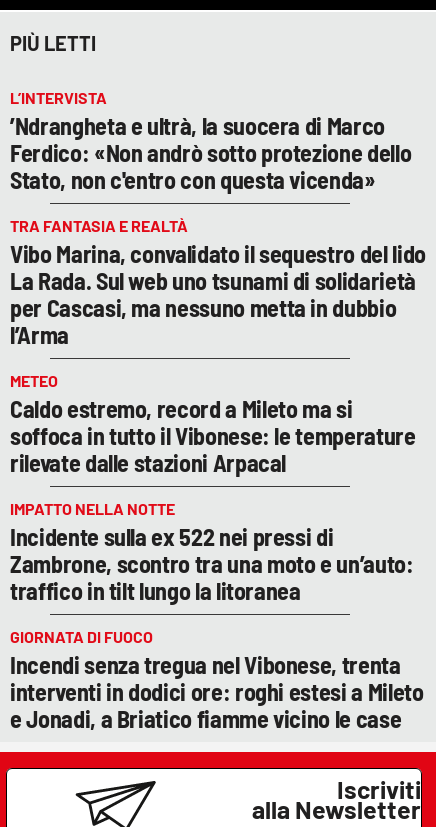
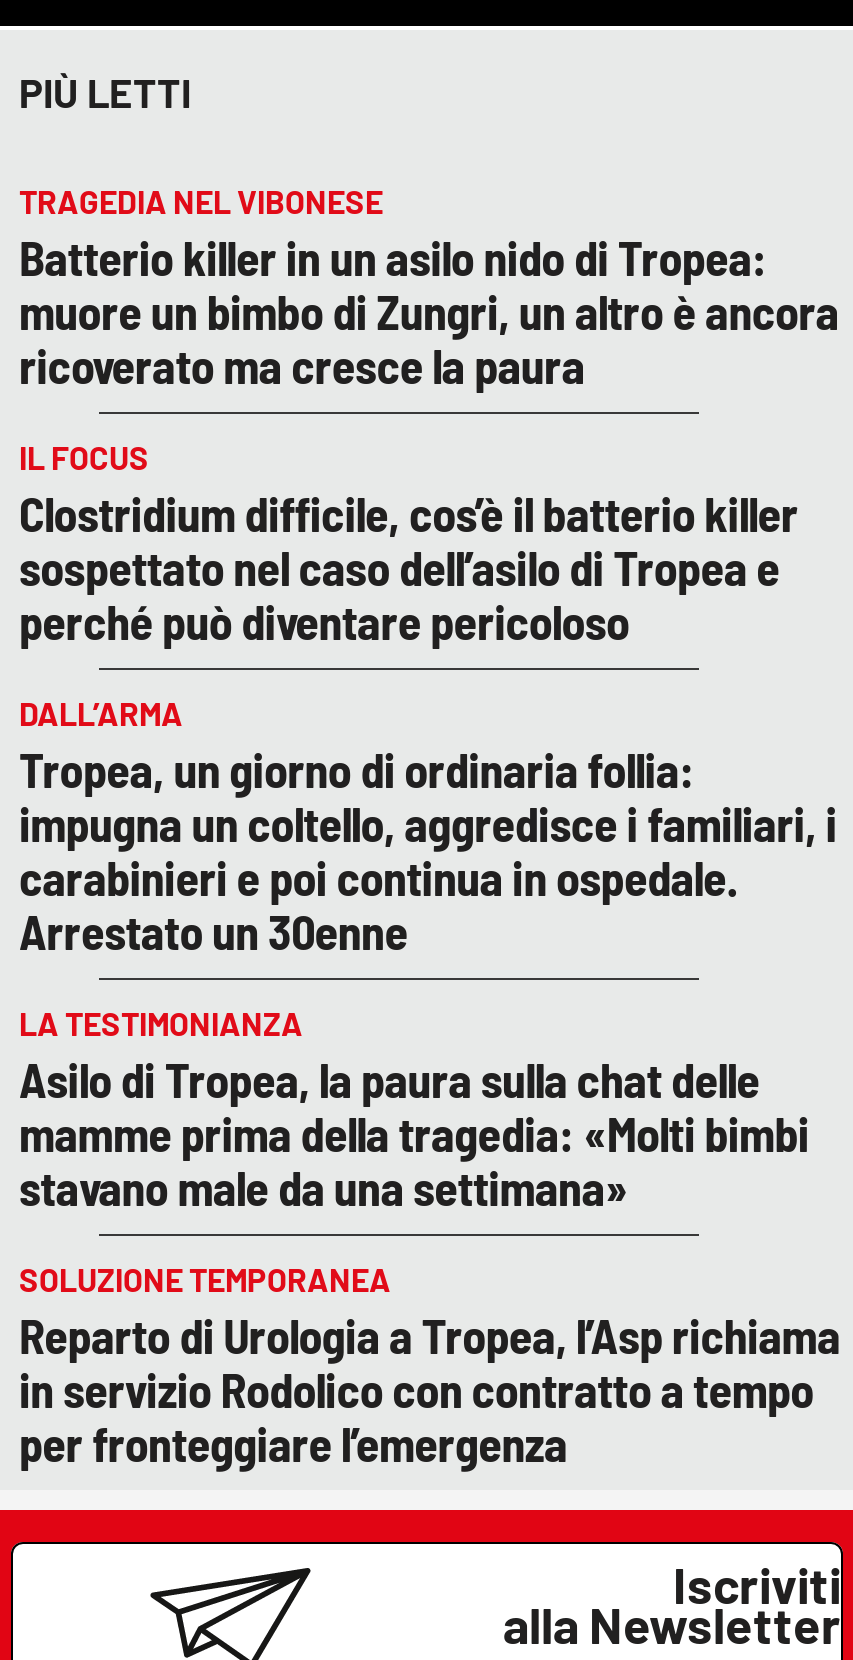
[10,88,411,194] L’INTERVISTA | ’Ndrangheta e ultrà, la suocera di Marco | Ferdico: «Non andrò sotto protezione dello | Stato, non c'entro con questa vicenda» -> [19,181,839,393] TRAGEDIA NEL VIBONESE | Batterio killer in un asilo nido di Tropea: | muore un bimbo di Zungri, un altro è ancora | ricoverato ma cresce la paura
[10,216,426,349] TRA FANTASIA E REALTÀ | Vibo Marina, convalidato il sequestro del lido | La Rada. Sul web uno tsunami di solidarietà | per Cascasi, ma nessuno metta in dubbio | l’Arma -> [19,437,798,649] IL FOCUS | Clostridium difficile, cos’è il batterio killer | sospettato nel caso dell’asilo di Tropea e | perché può diventare pericoloso
[10,371,416,477] METEO | Caldo estremo, record a Mileto ma si | soffoca in tutto il Vibonese: le temperature | rilevate dalle stazioni Arpacal -> [19,693,837,959] DALL’ARMA | Tropea, un giorno di ordinaria follia: | impugna un coltello, aggredisce i familiari, i | carabinieri e poi continua in ospedale. | Arrestato un 30enne
[10,499,414,605] IMPATTO NELLA NOTTE | Incidente sulla ex 522 nei pressi di | Zambrone, scontro tra una moto e un’auto: | traffico in tilt lungo la litoranea -> [19,1003,809,1215] LA TESTIMONIANZA | Asilo di Tropea, la paura sulla chat delle | mamme prima della tragedia: «Molti bimbi | stavano male da una settimana»
[10,627,424,733] GIORNATA DI FUOCO | Incendi senza tregua nel Vibonese, trenta | interventi in dodici ore: roghi estesi a Mileto | e Jonadi, a Briatico fiamme vicino le case -> [19,1259,840,1471] SOLUZIONE TEMPORANEA | Reparto di Urologia a Tropea, l’Asp richiama | in servizio Rodolico con contratto a tempo | per fronteggiare l’emergenza

